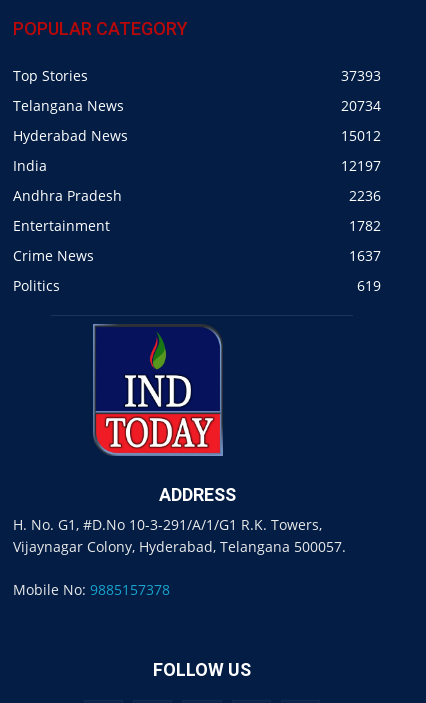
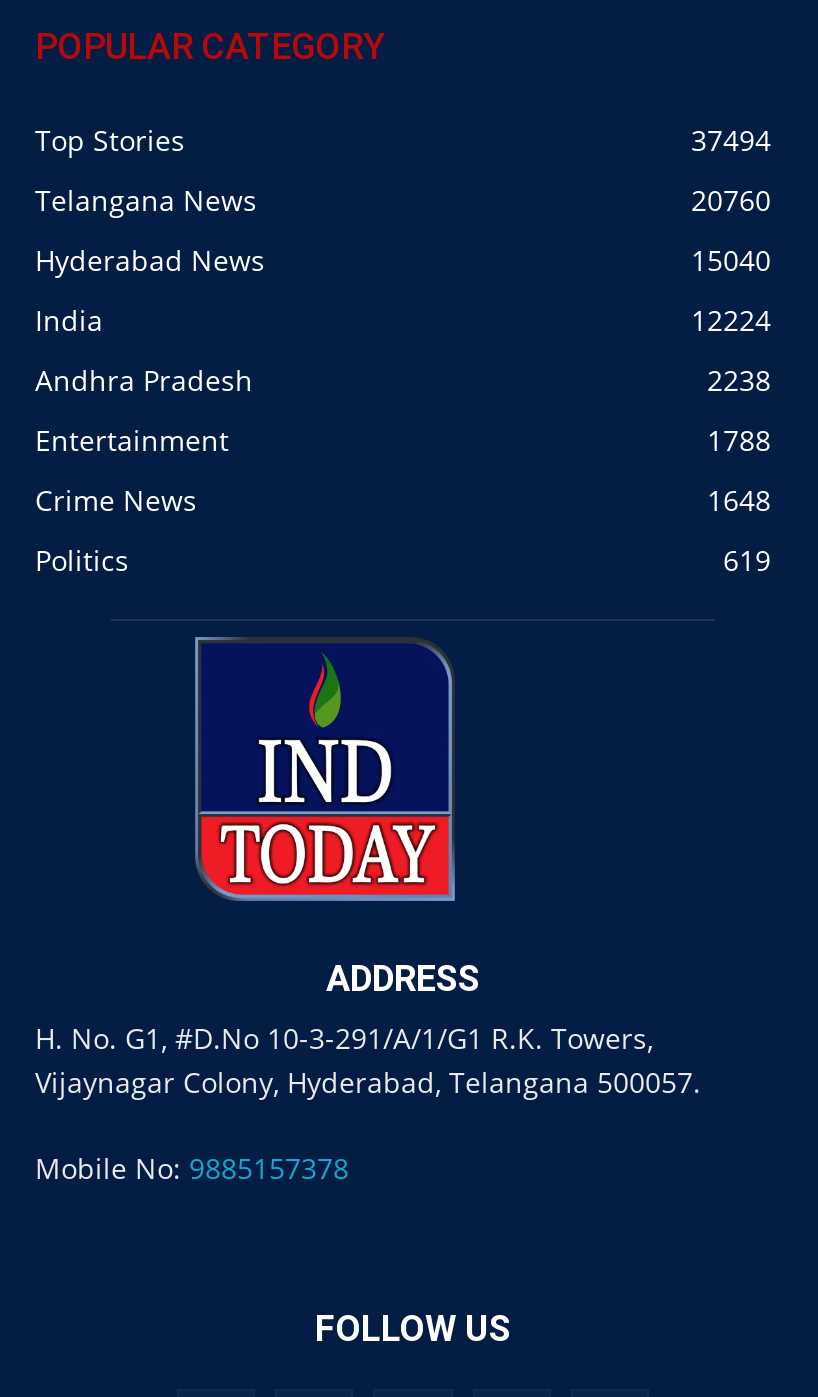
[341,66,381,85] 37393 -> [691,121,771,159] 37494
[341,96,381,115] 20734 -> [691,181,771,219] 20760
[341,126,381,145] 15012 -> [691,241,771,279] 15040
[341,156,381,175] 12197 -> [691,301,771,339] 12224
[349,186,381,205] 2236 -> [707,361,771,399] 2238
[349,216,381,235] 1782 -> [707,421,771,459] 1788
[349,246,381,265] 1637 -> [707,481,771,519] 1648

